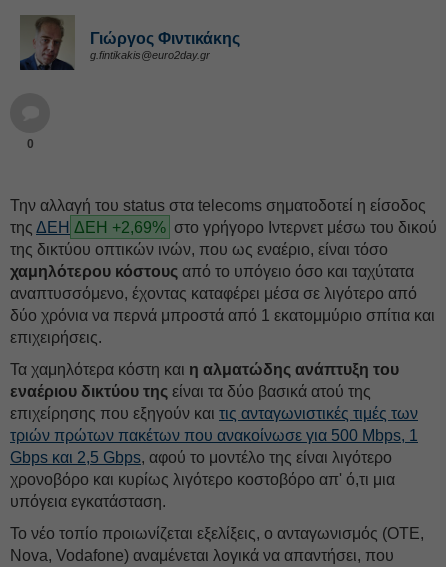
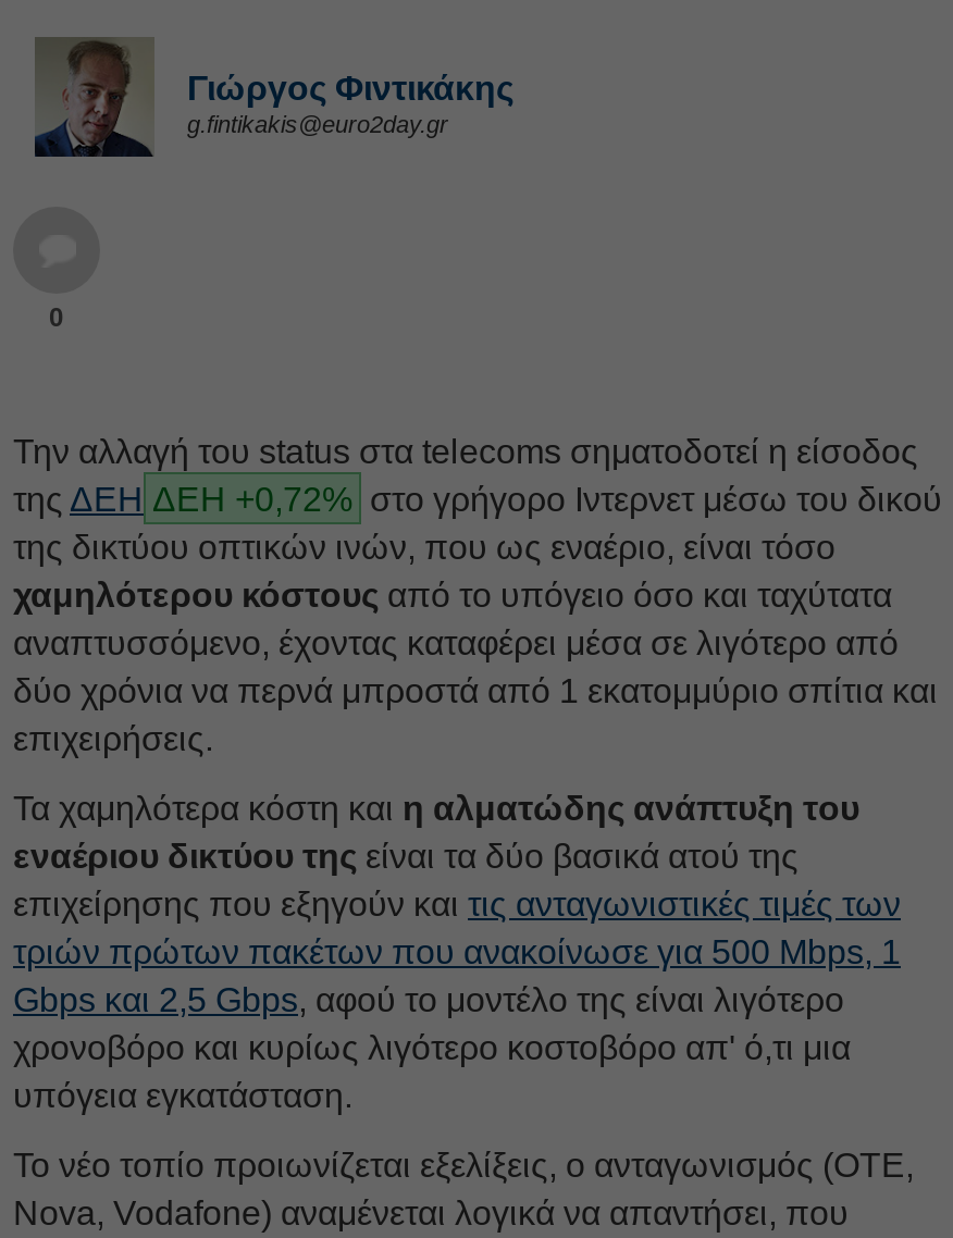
[10,219,437,236] της ΔΕΗ ΔΕΗ +2,69% στο γρήγορο Ιντερνετ μέσω του δικού -> [13,481,942,518] της ΔΕΗ ΔΕΗ +0,72% στο γρήγορο Ιντερνετ μέσω του δικού

